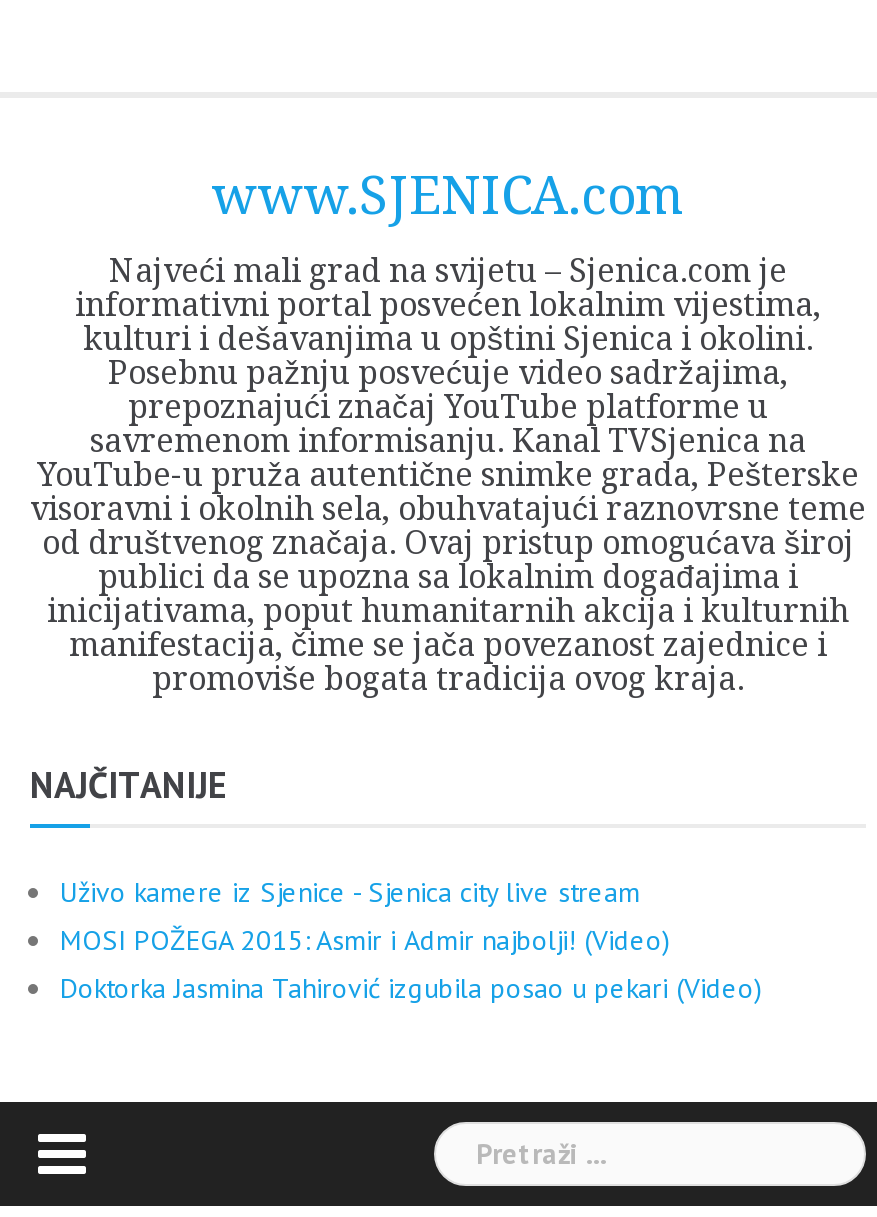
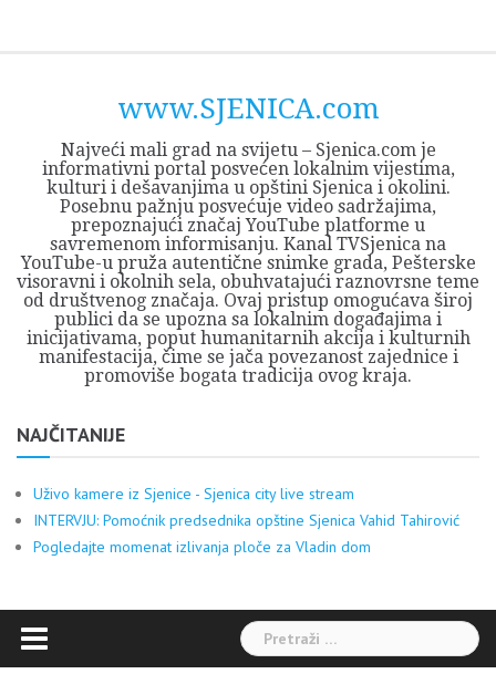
[60,922,762,1006] MOSI POŽEGA 2015: Asmir i Admir najbolji! (Video) | Doktorka Jasmina Tahirović izgubila posao u pekari (Video) -> [33,510,459,557] INTERVJU: Pomoćnik predsednika opštine Sjenica Vahid Tahirović | Pogledajte momenat izlivanja ploče za Vladin dom

